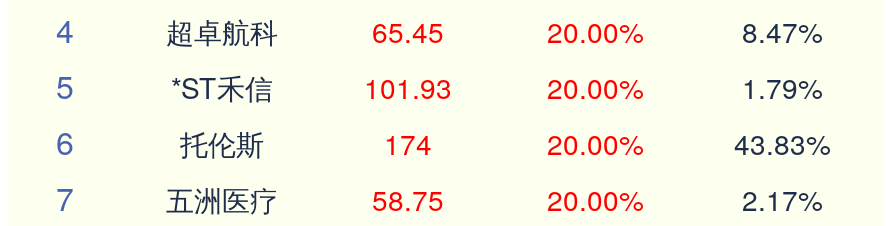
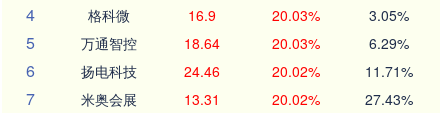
[166,10,822,50] 超卓航科 | 65.45 | 20.00% | 8.47% -> [88,5,409,25] 格科微 | 16.9 | 20.03% | 3.05%
[171,66,822,106] *ST禾信 | 101.93 | 20.00% | 1.79% -> [81,33,409,53] 万通智控 | 18.64 | 20.03% | 6.29%
[180,122,830,162] 托伦斯 | 174 | 20.00% | 43.83% -> [81,61,413,81] 扬电科技 | 24.46 | 20.02% | 11.71%
[166,178,822,218] 五洲医疗 | 58.75 | 20.00% | 2.17% -> [81,89,413,109] 米奥会展 | 13.31 | 20.02% | 27.43%

